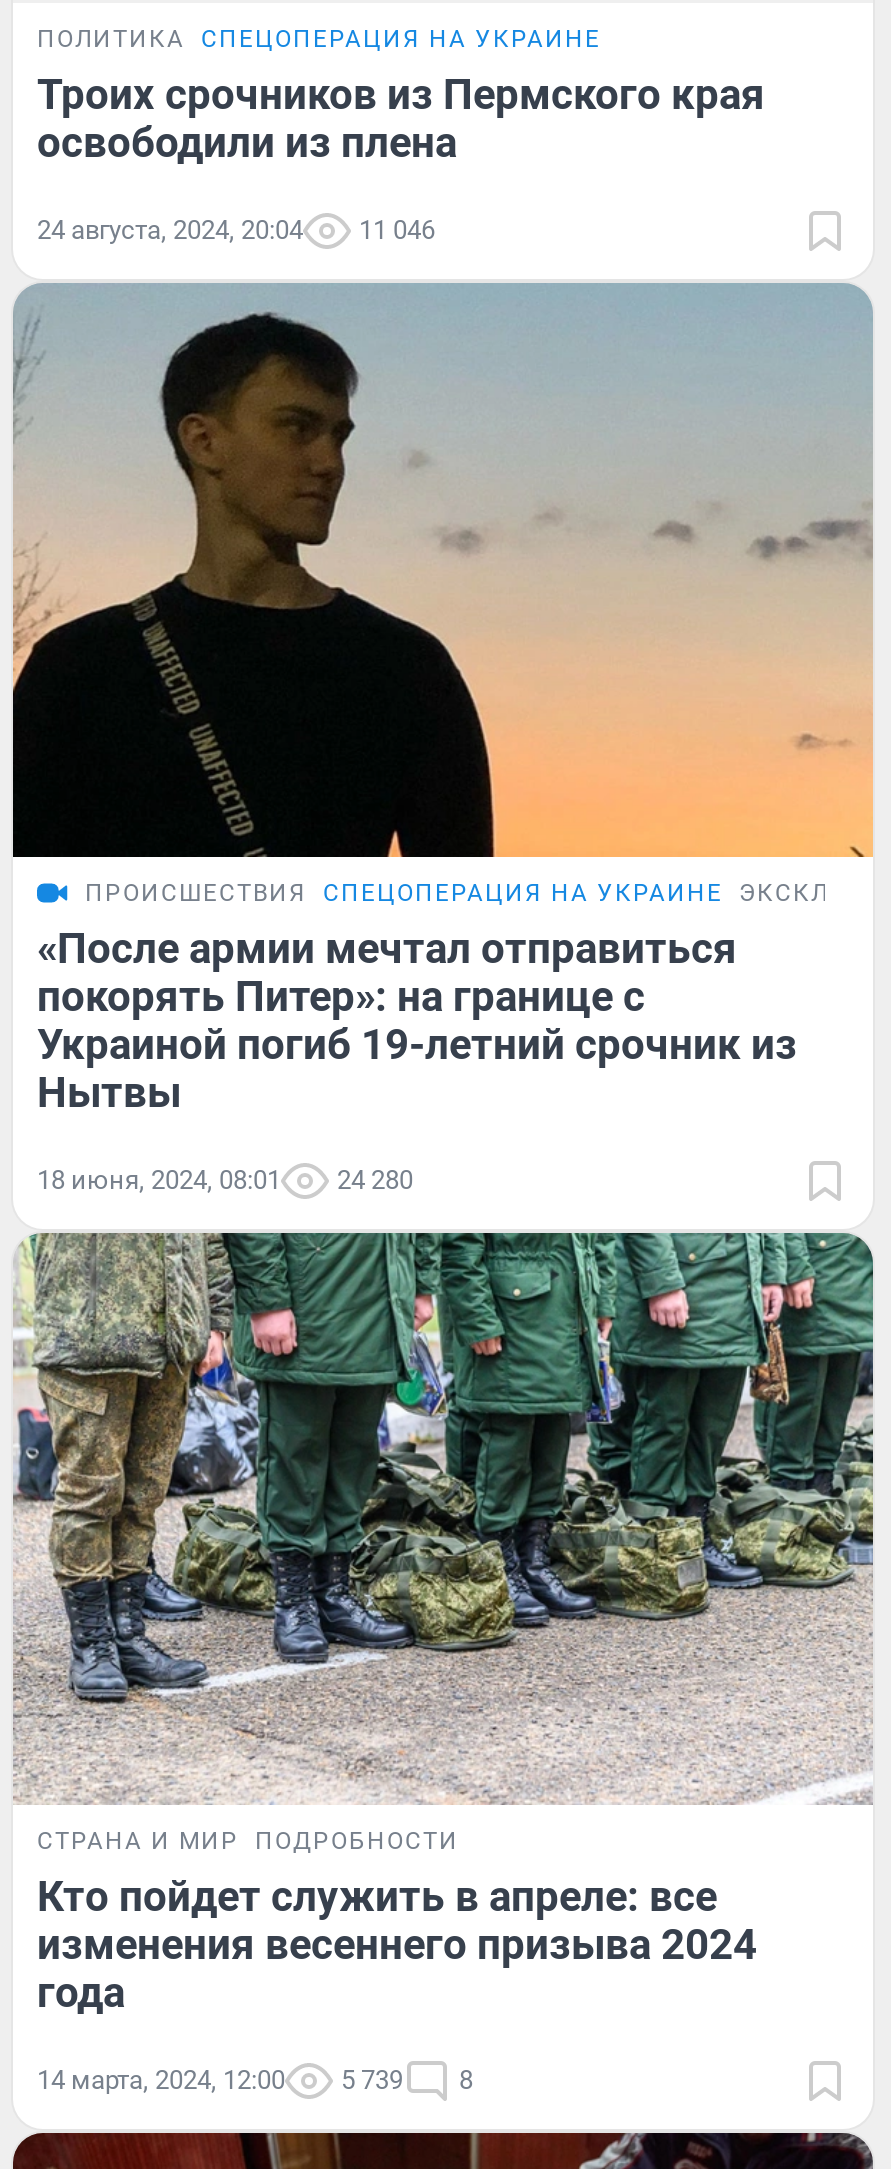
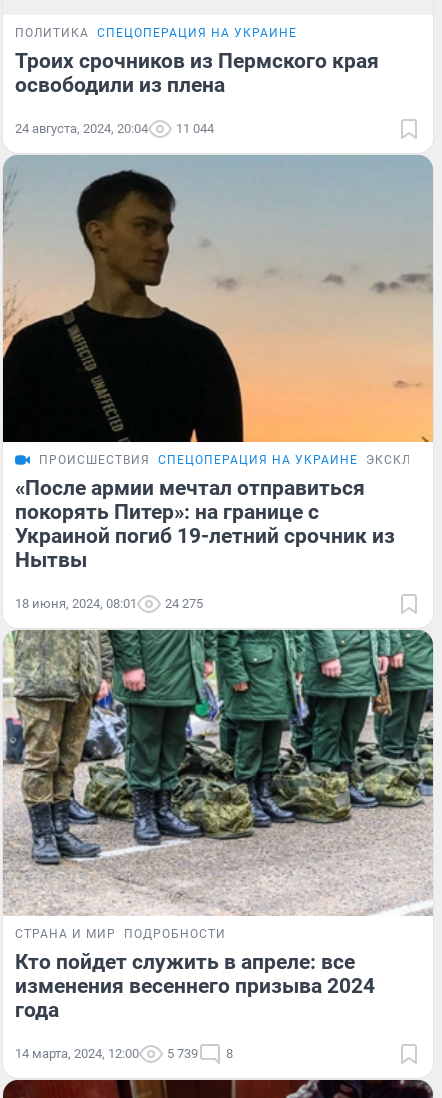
[37,215,435,245] 24 августа, 2024, 20:04 11 046 -> [15,121,214,136] 24 августа, 2024, 20:04 11 044
[37,1164,413,1194] 18 июня, 2024, 08:01 24 280 -> [15,595,203,610] 18 июня, 2024, 08:01 24 275

